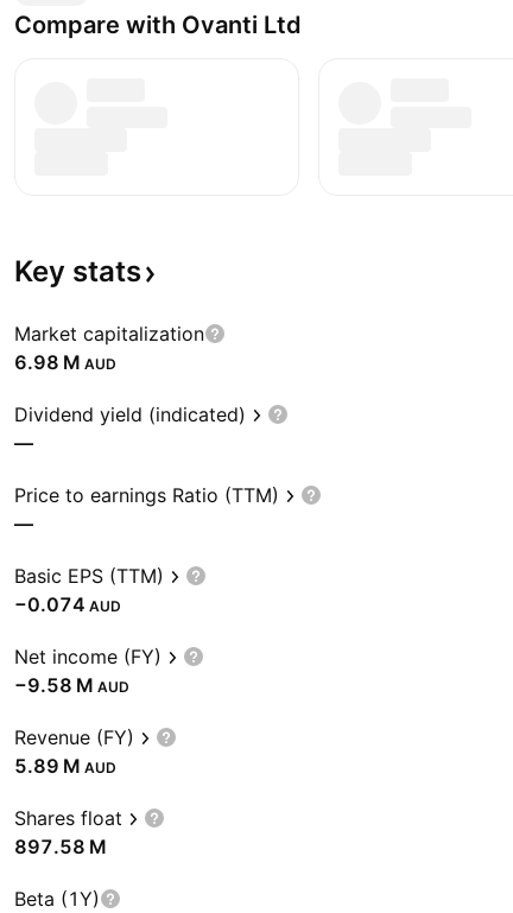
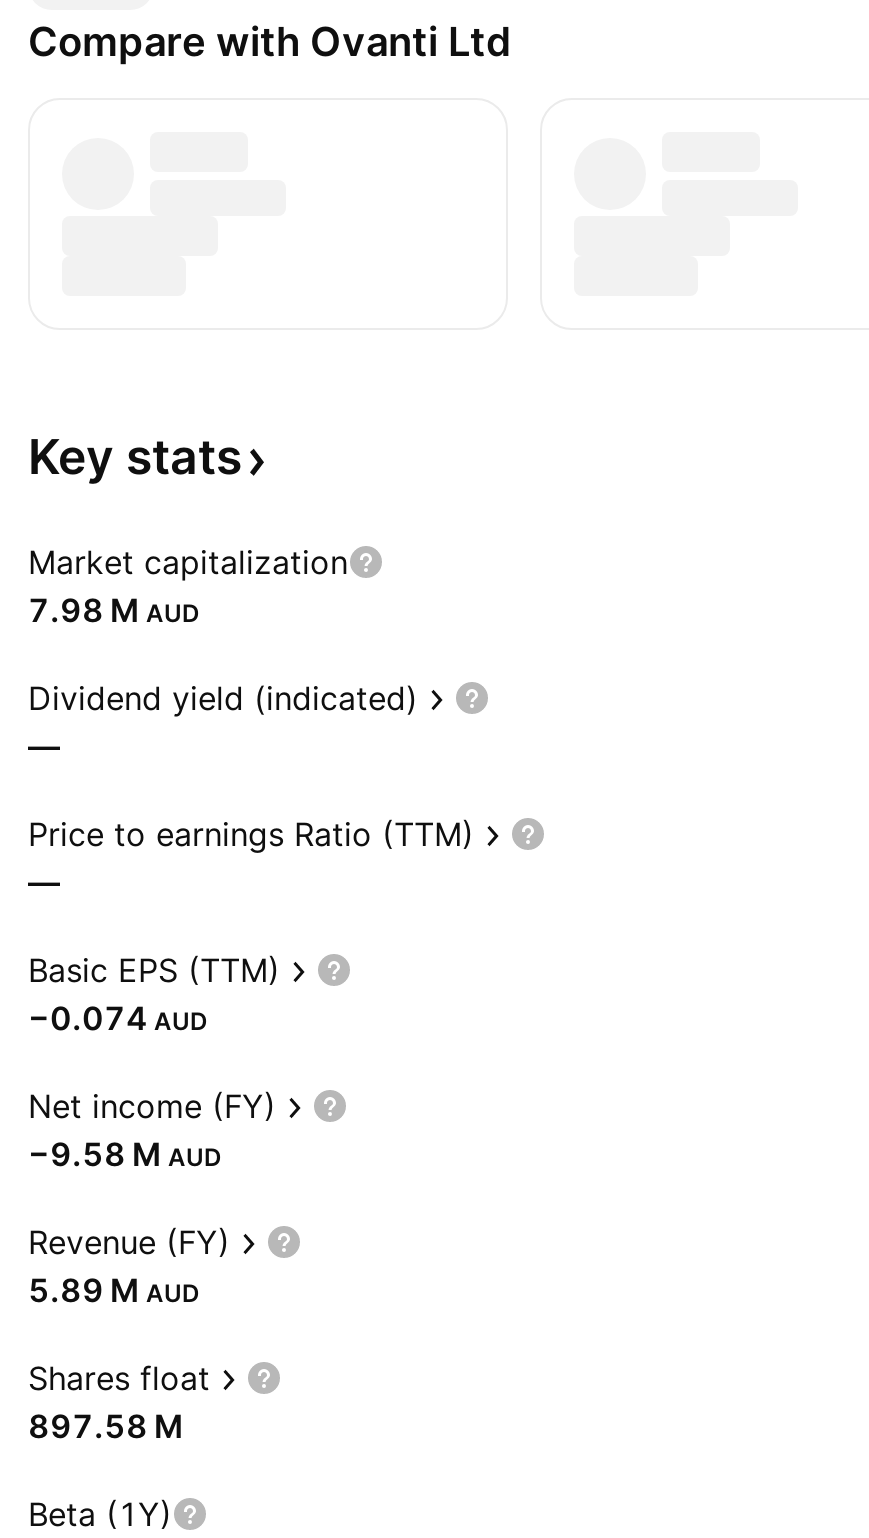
[14,350,116,374] 6.98 M AUD -> [28,590,200,630] 7.98 M AUD

